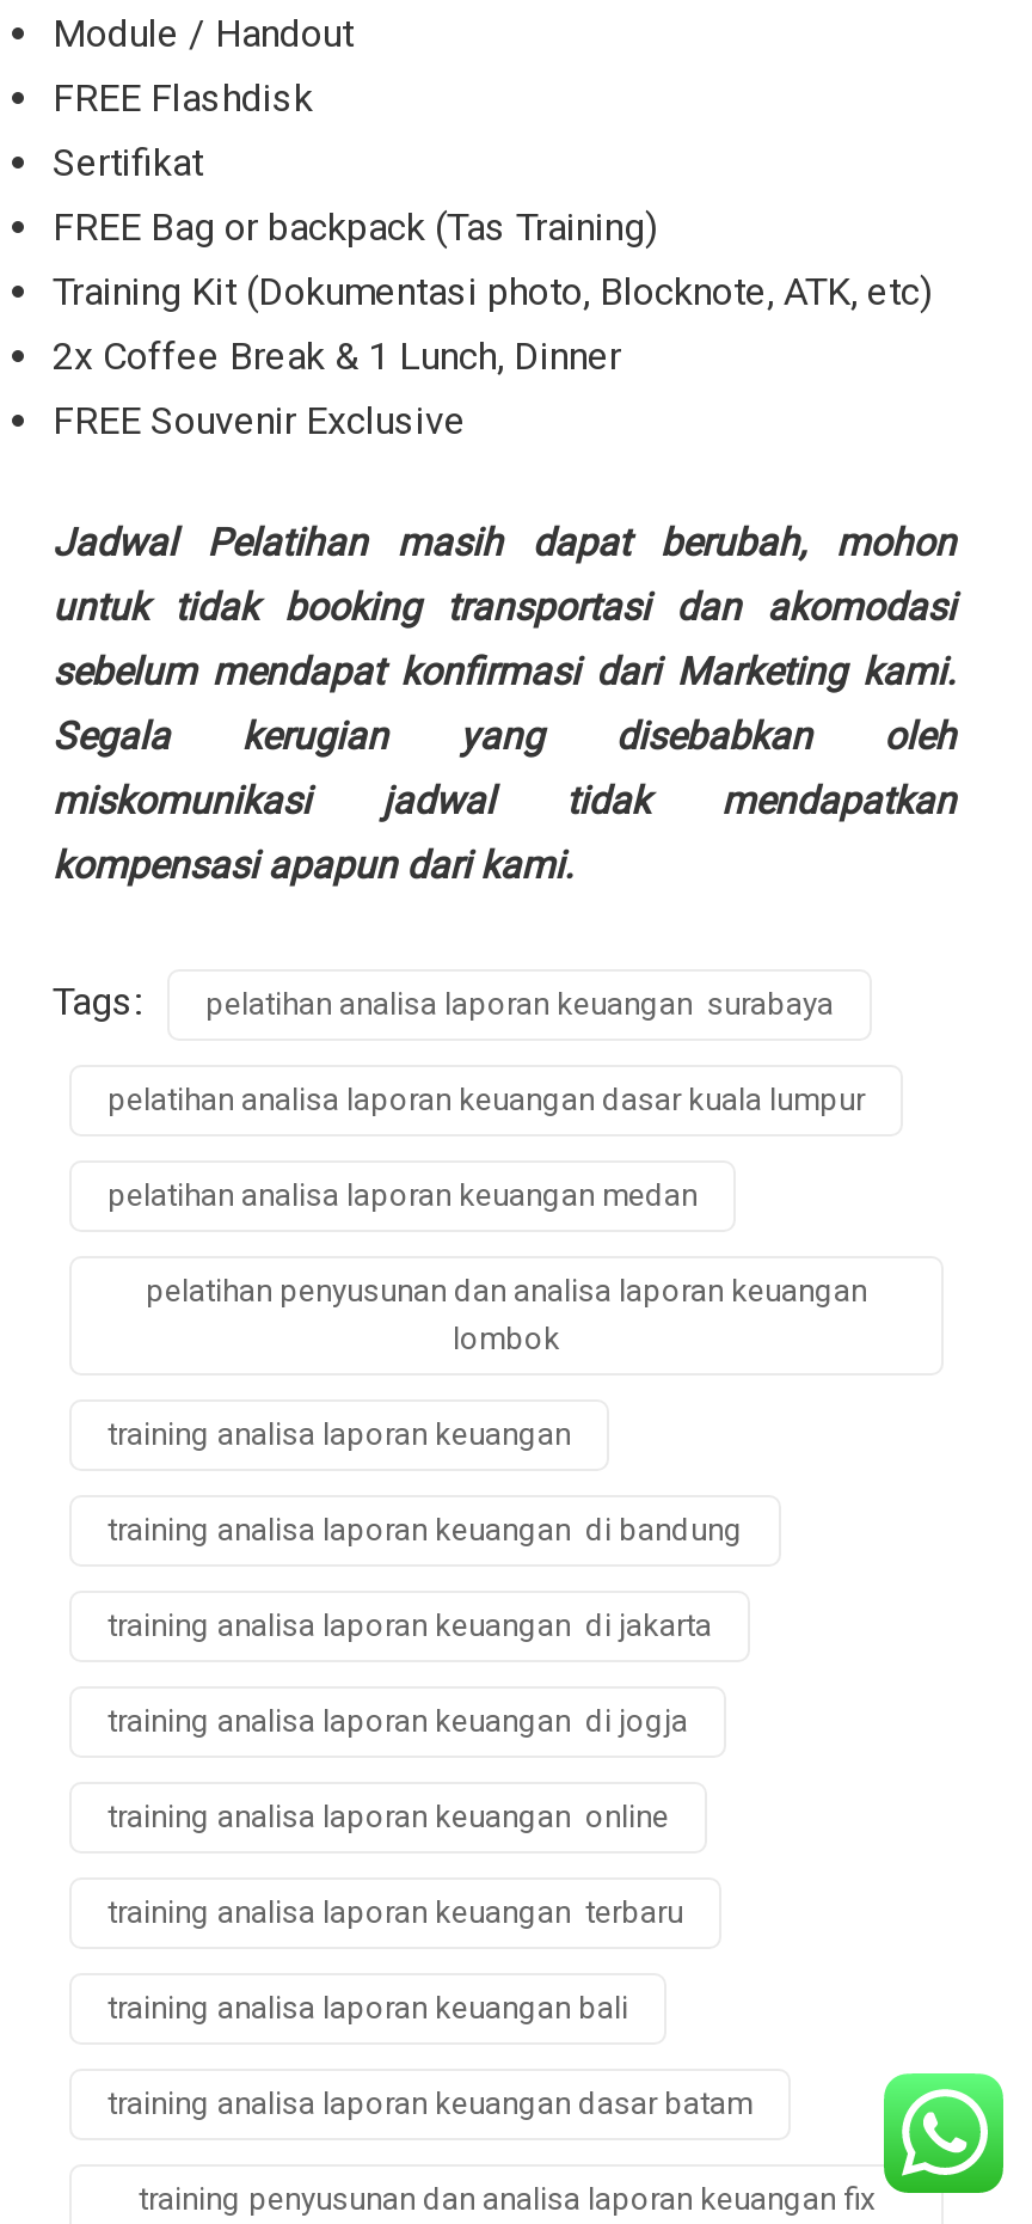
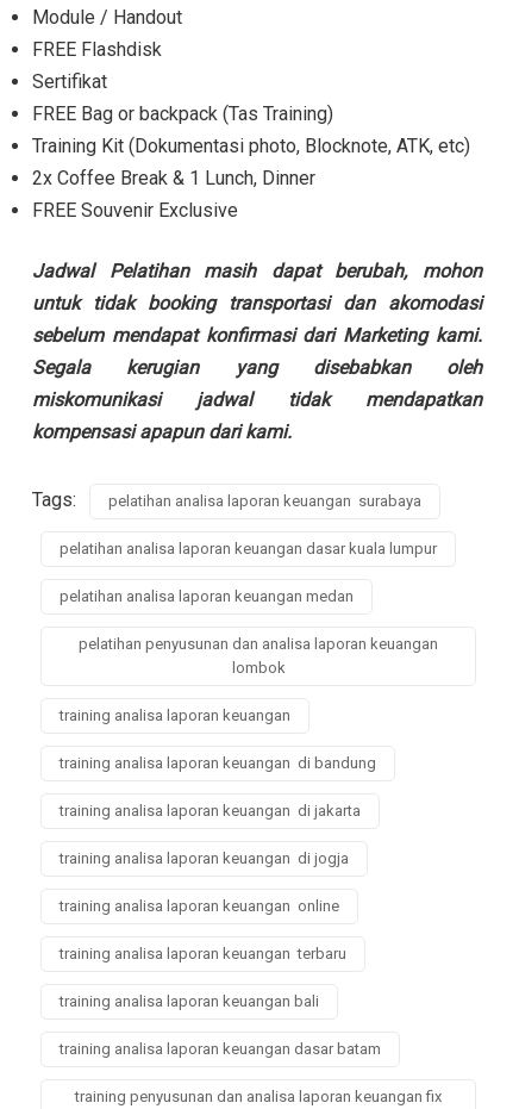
[881,2071,1006,2195] [image] -> none

